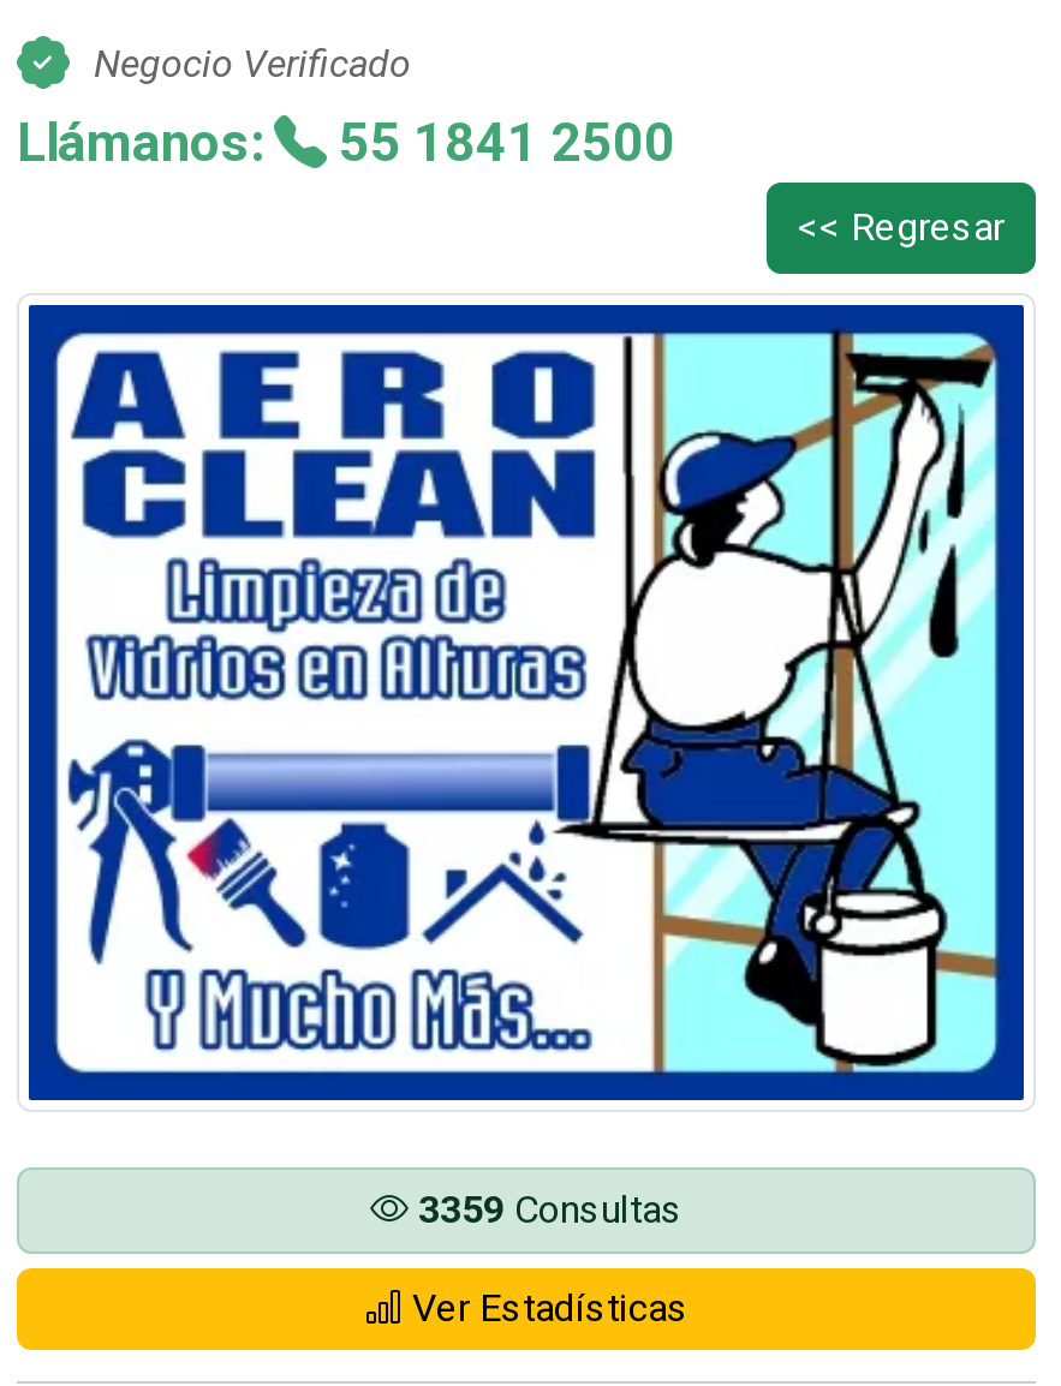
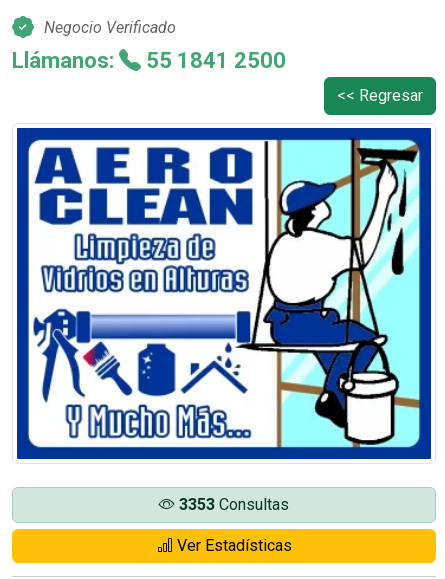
[418,1187,683,1233] 3359 Consultas -> [179,495,289,514] 3353 Consultas

